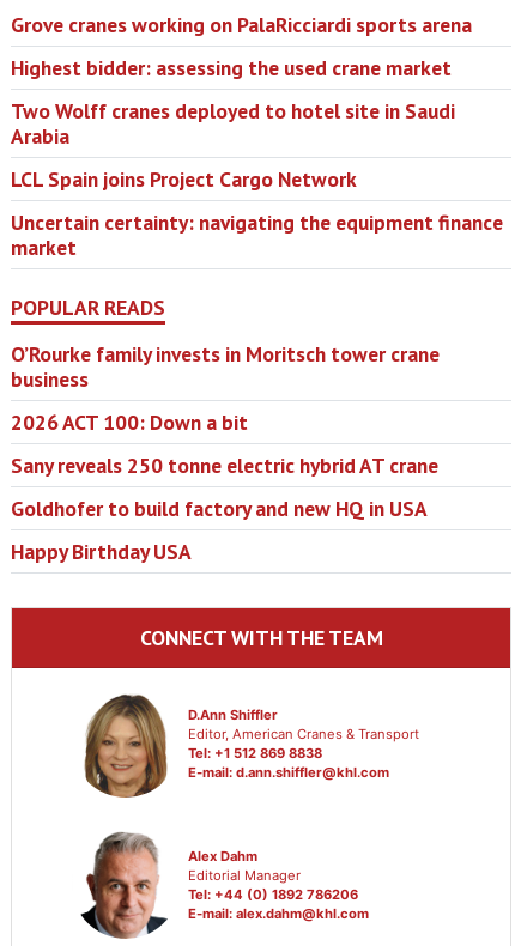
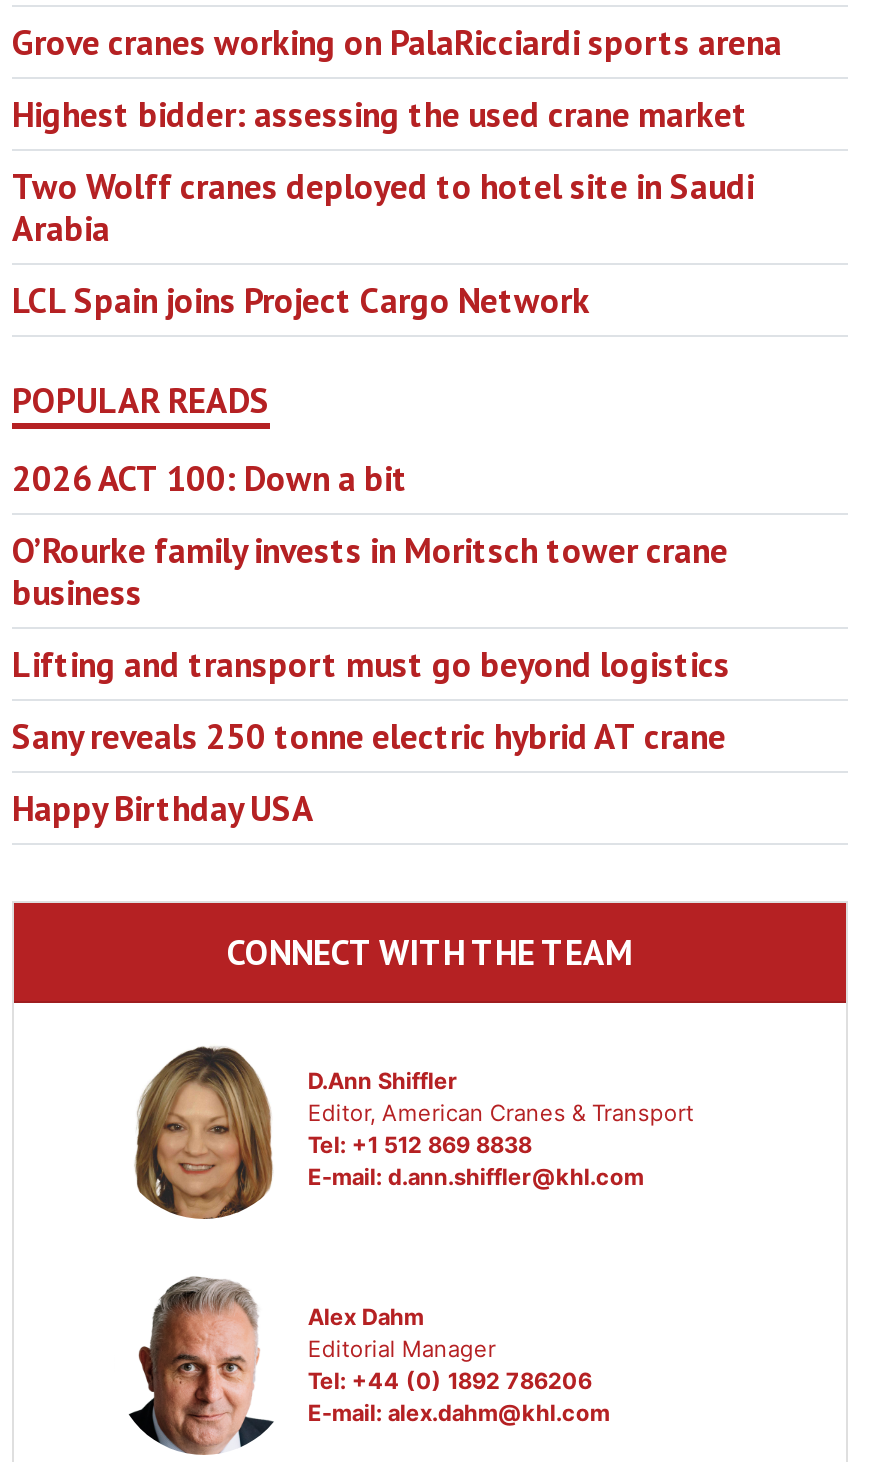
[11,209,503,262] Uncertain certainty: navigating the equipment finance | market -> none
none -> [12,455,408,501] 2026 ACT 100: Down a bit
[11,409,248,436] 2026 ACT 100: Down a bit -> [12,641,730,687] Lifting and transport must go beyond logistics
[11,495,428,523] Goldhofer to build factory and new HQ in USA -> none

